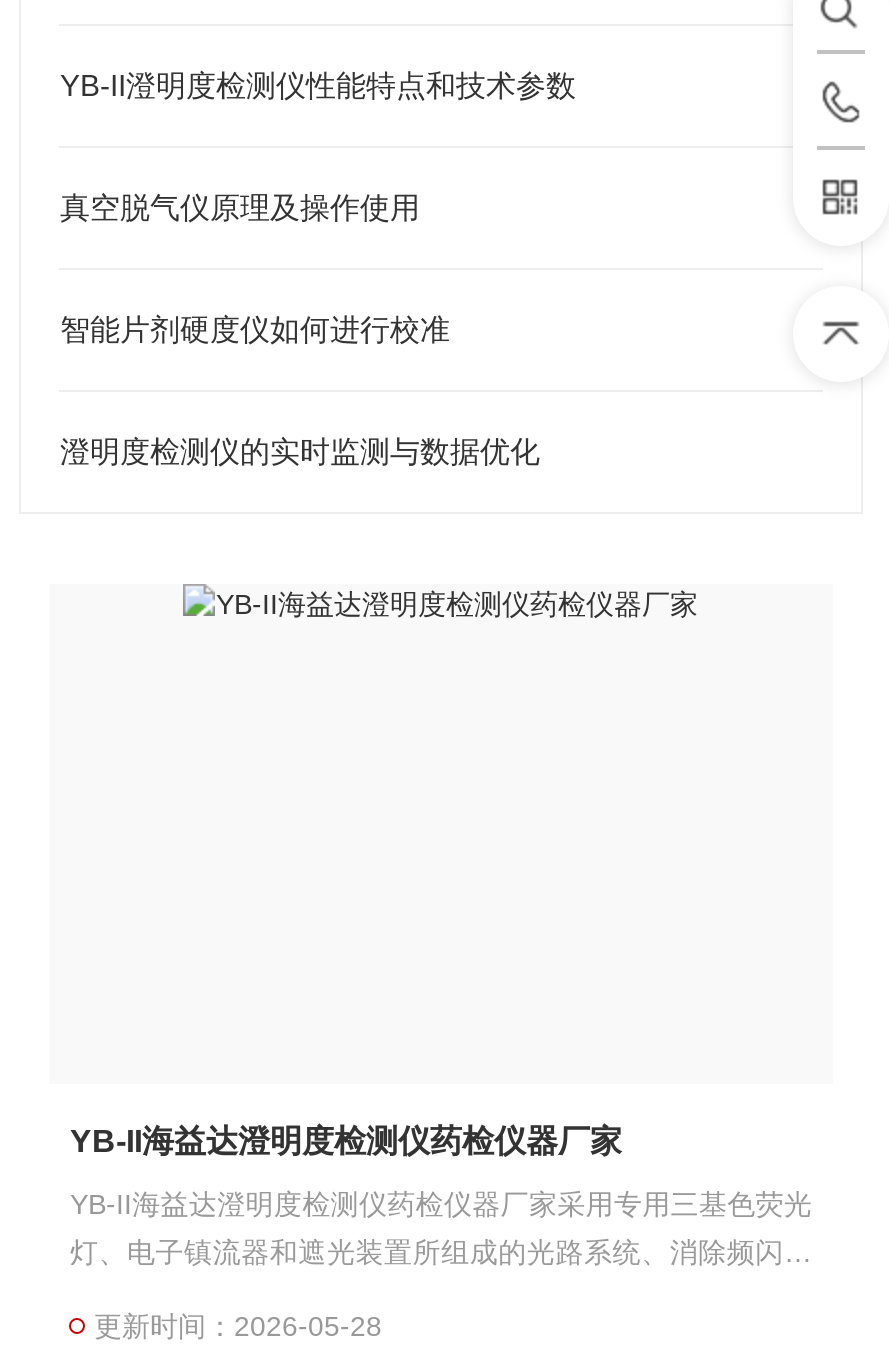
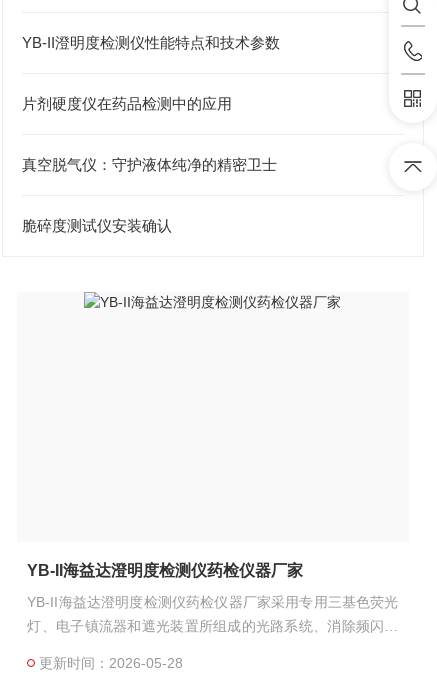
[60,190,420,224] 真空脱气仪原理及操作使用 -> [22,95,232,112] 片剂硬度仪在药品检测中的应用
[60,312,450,346] 智能片剂硬度仪如何进行校准 -> [22,156,277,173] 真空脱气仪：守护液体纯净的精密卫士
[60,434,540,468] 澄明度检测仪的实时监测与数据优化 -> [22,217,172,234] 脆碎度测试仪安装确认

